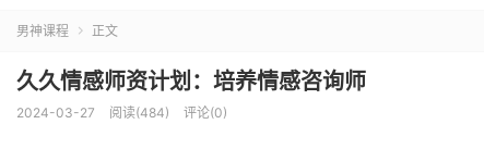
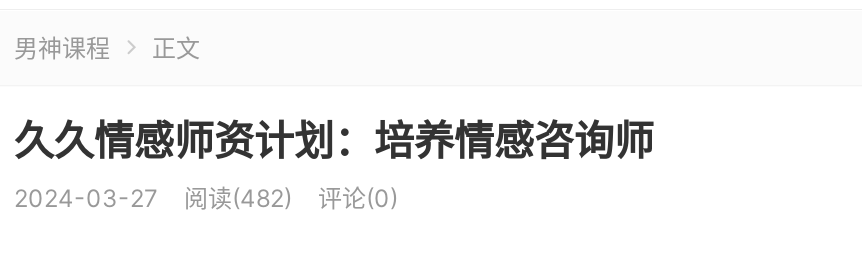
[16,104,227,121] 2024-03-27 阅读(484) 评论(0) -> [14,183,398,213] 2024-03-27 阅读(482) 评论(0)

